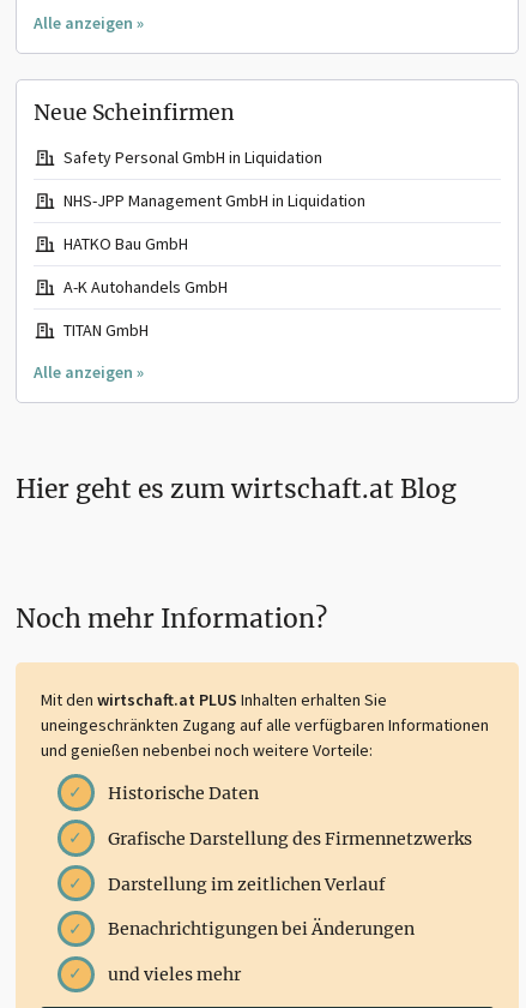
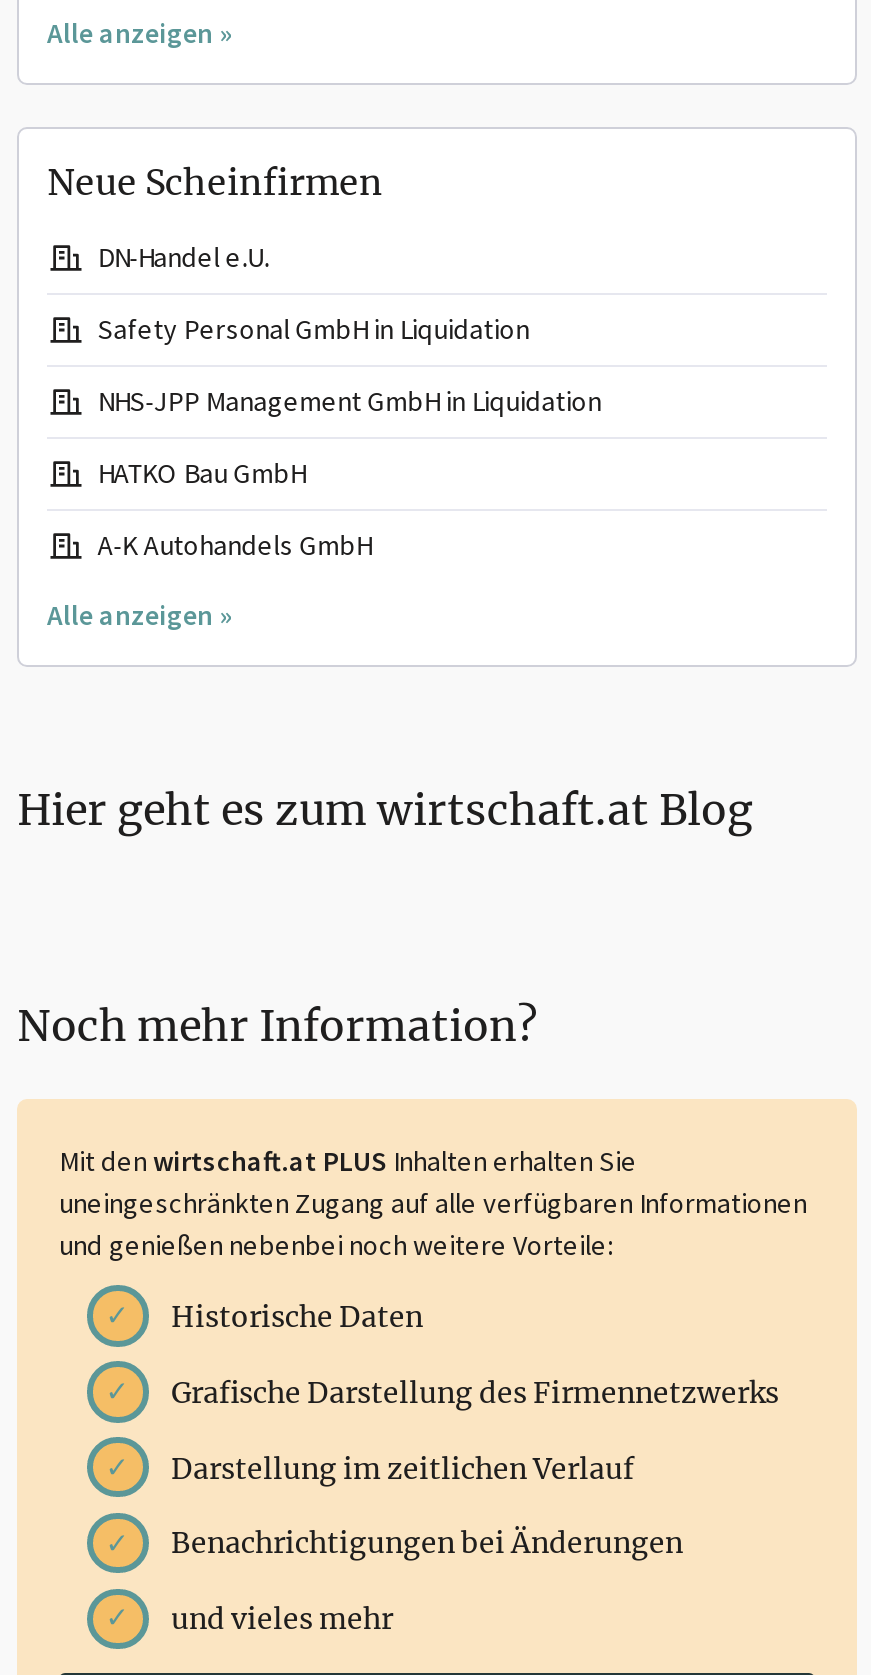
none -> [97,238,269,274] DN-Handel e.U.
moved [64,146,366,297] -> [97,310,601,562]: Safety Personal GmbH in Liquidation | NHS-JPP Management GmbH in Liquidation | HATKO Bau GmbH | A-K Autohandels GmbH
[64,319,149,340] TITAN GmbH -> none

